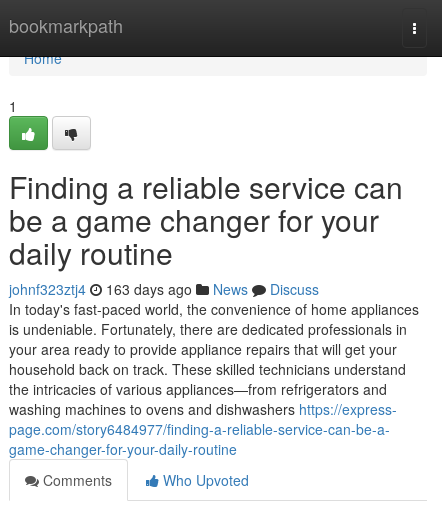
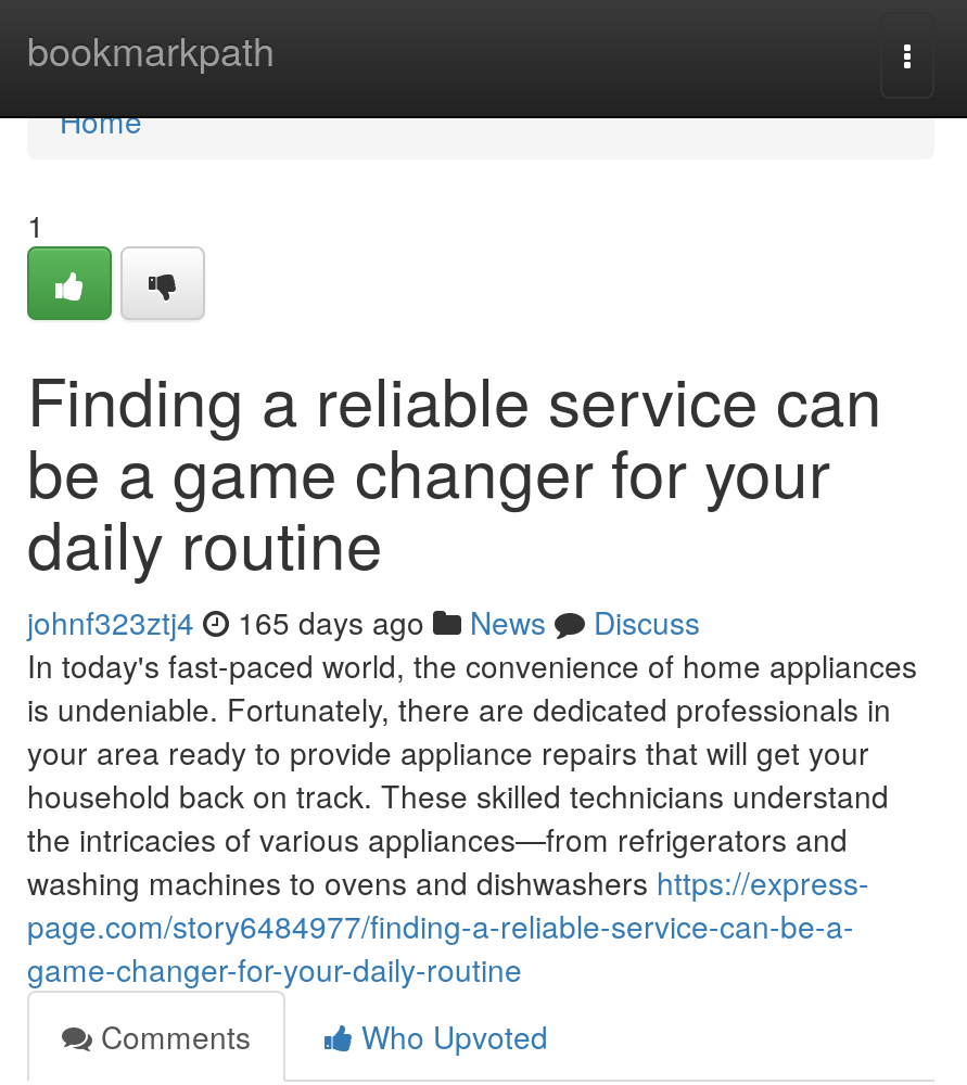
[9,279,319,299] johnf323ztj4 163 days ago News Discuss -> [27,600,700,643] johnf323ztj4 165 days ago News Discuss

